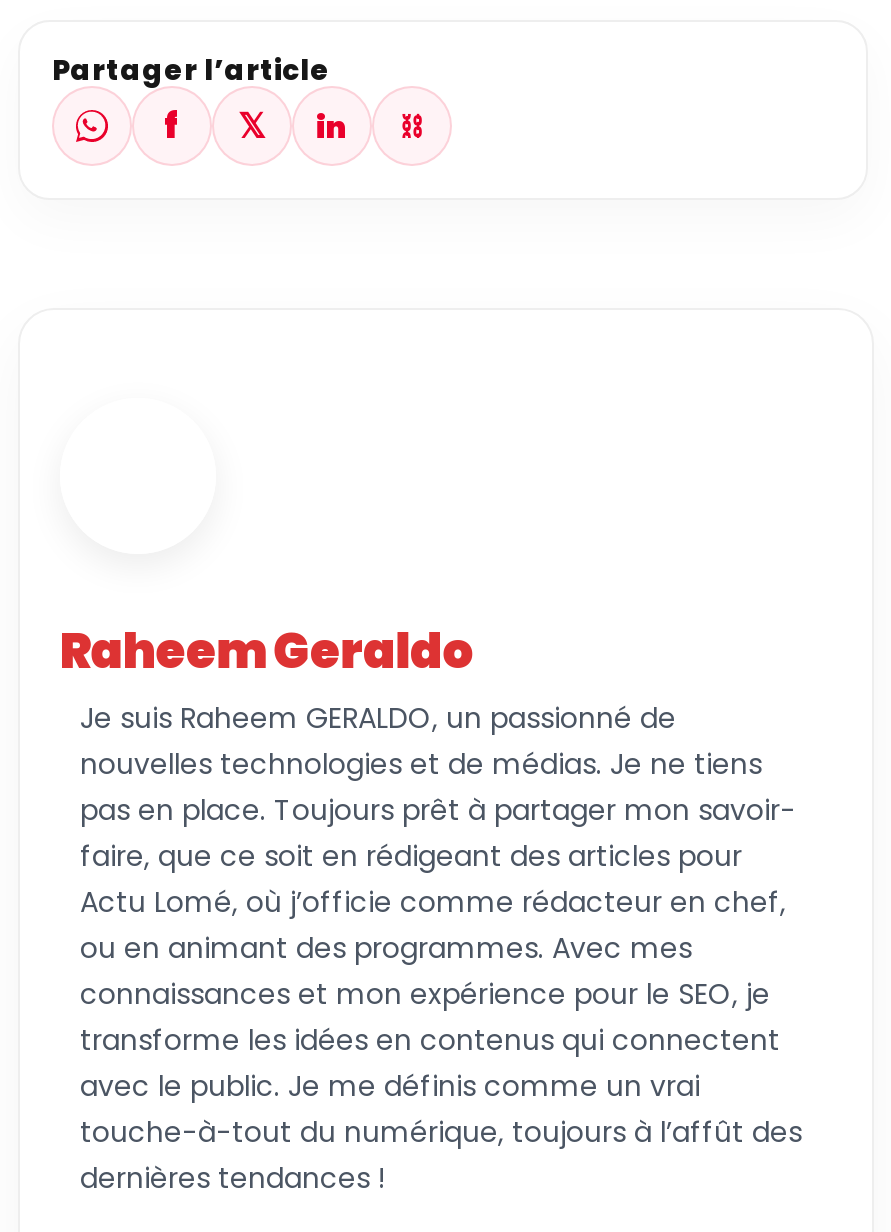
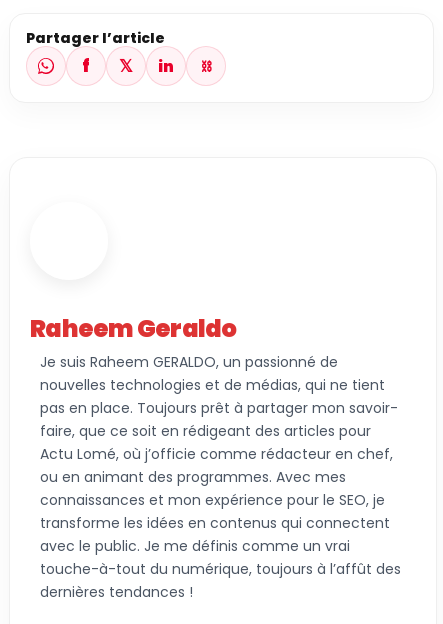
[80,744,762,784] nouvelles technologies et de médias. Je ne tiens -> [40,375,385,395] nouvelles technologies et de médias, qui ne tient

